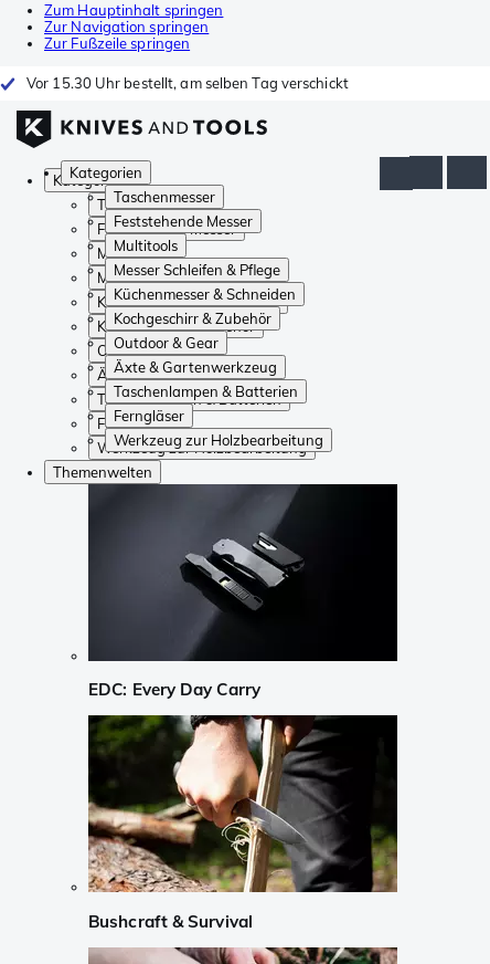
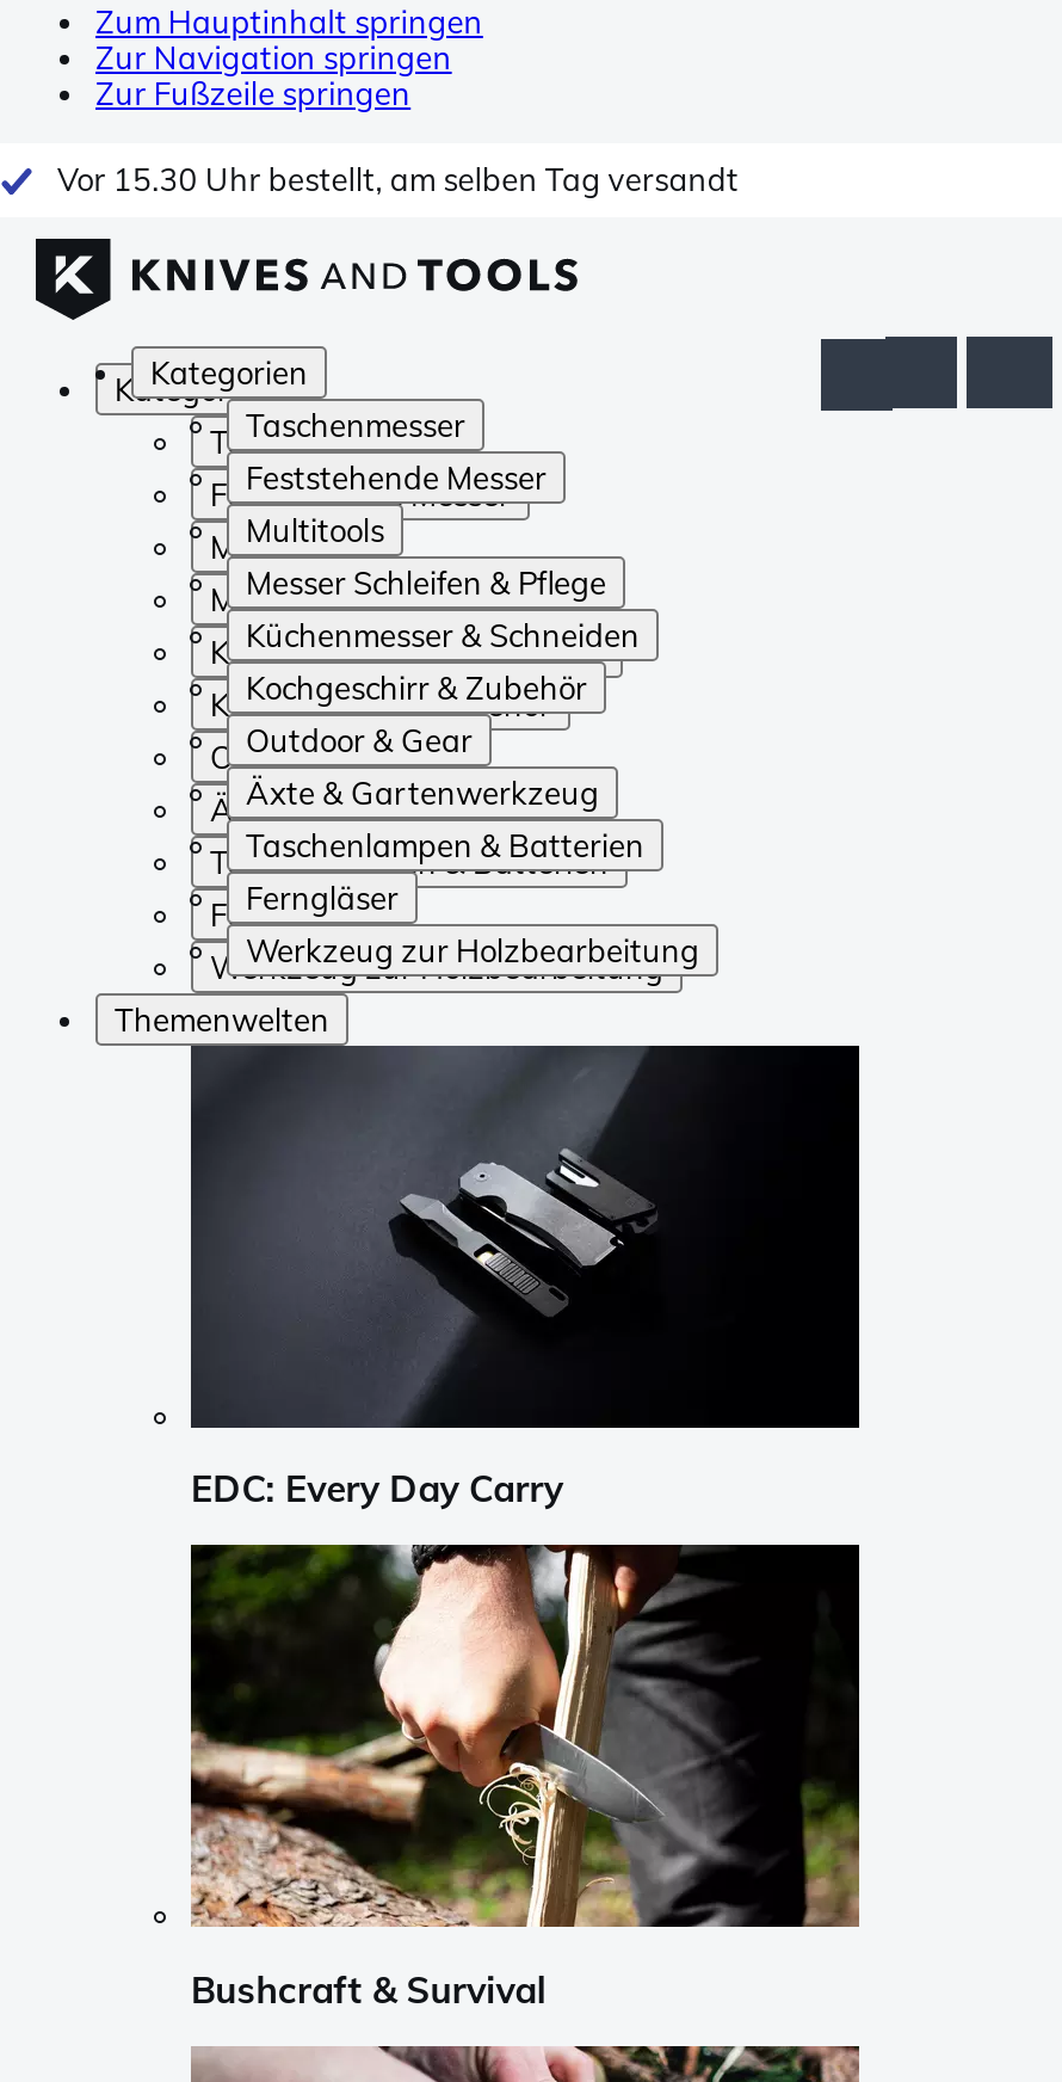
[26,74,349,92] Vor 15.30 Uhr bestellt, am selben Tag verschickt -> [57,160,739,198] Vor 15.30 Uhr bestellt, am selben Tag versandt

